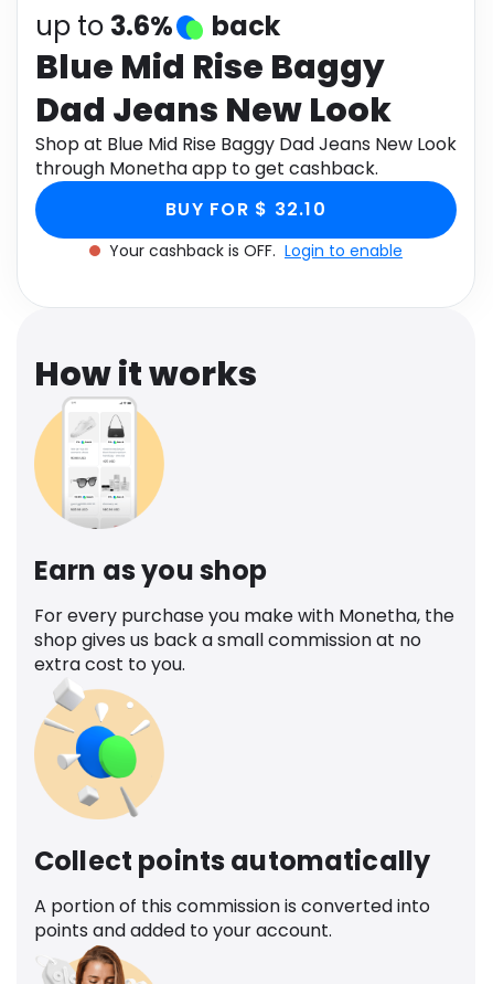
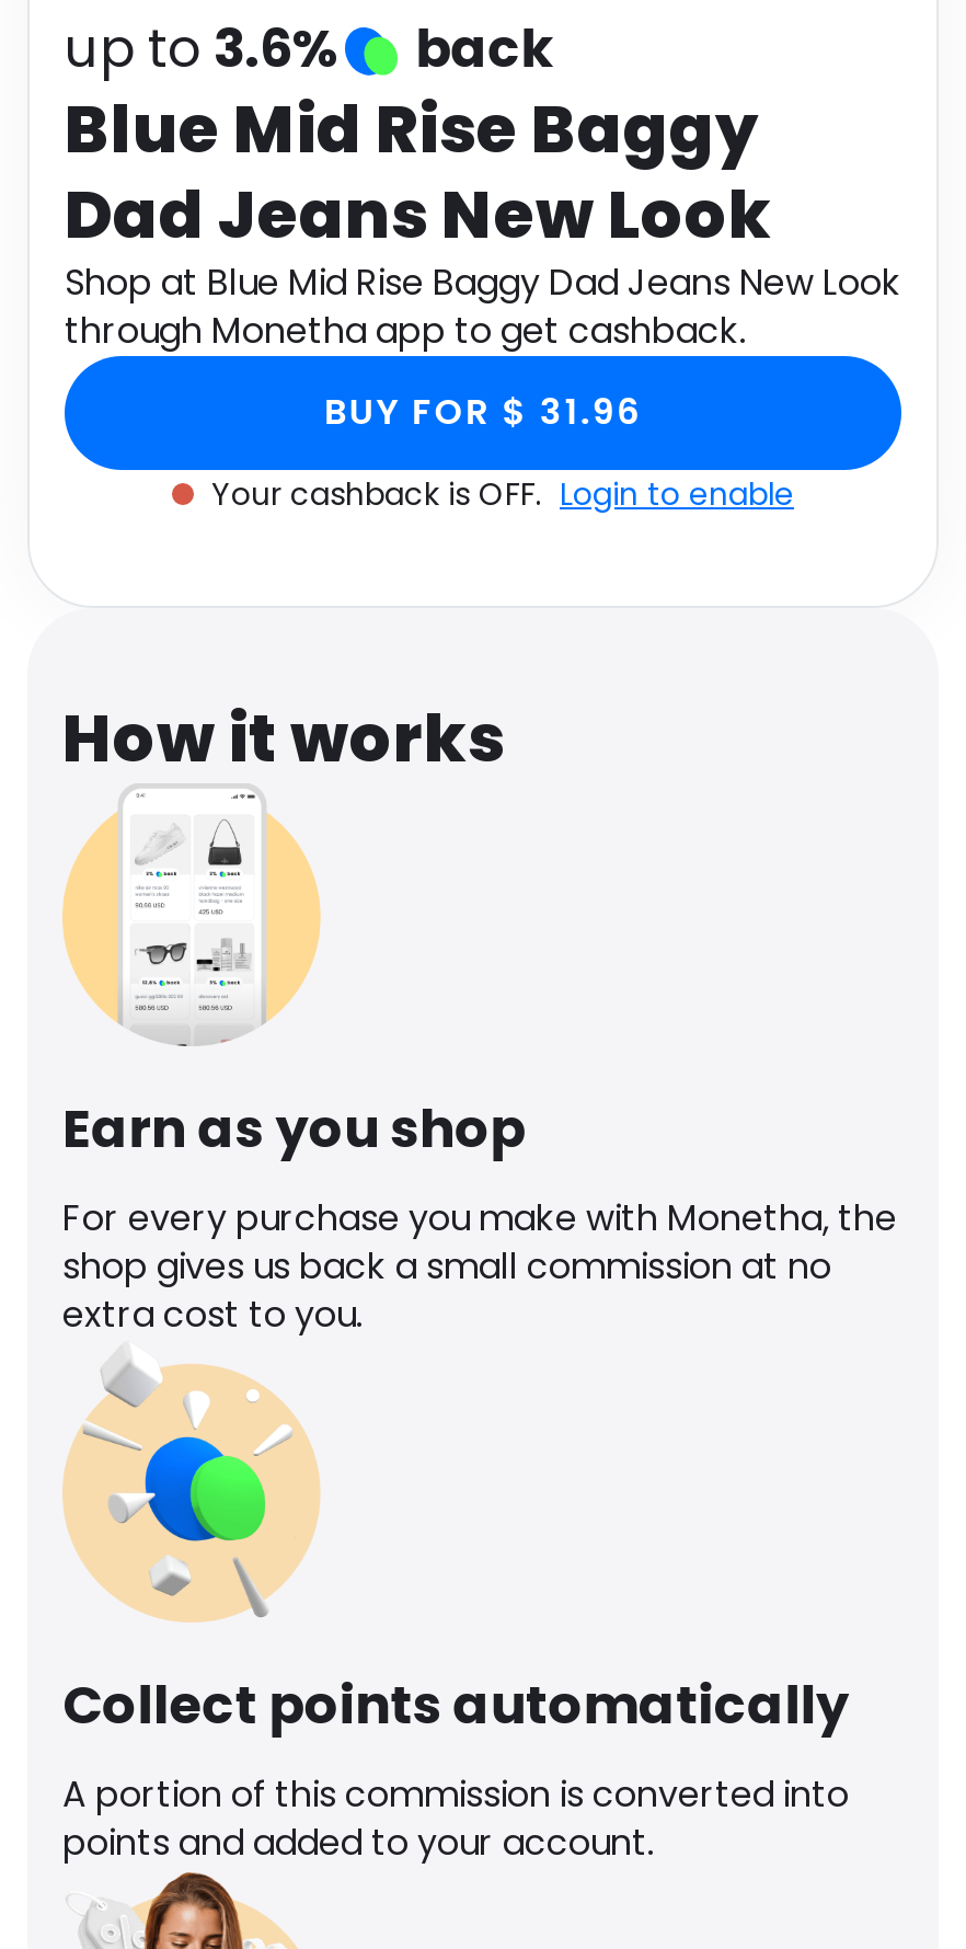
[166,197,326,222] BUY FOR $ 32.10 -> [324,387,642,437] BUY FOR $ 31.96

